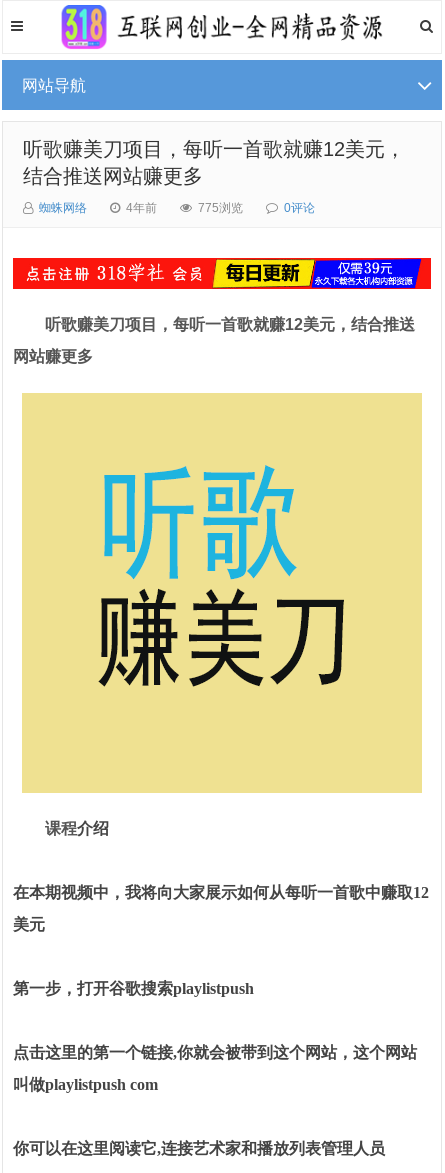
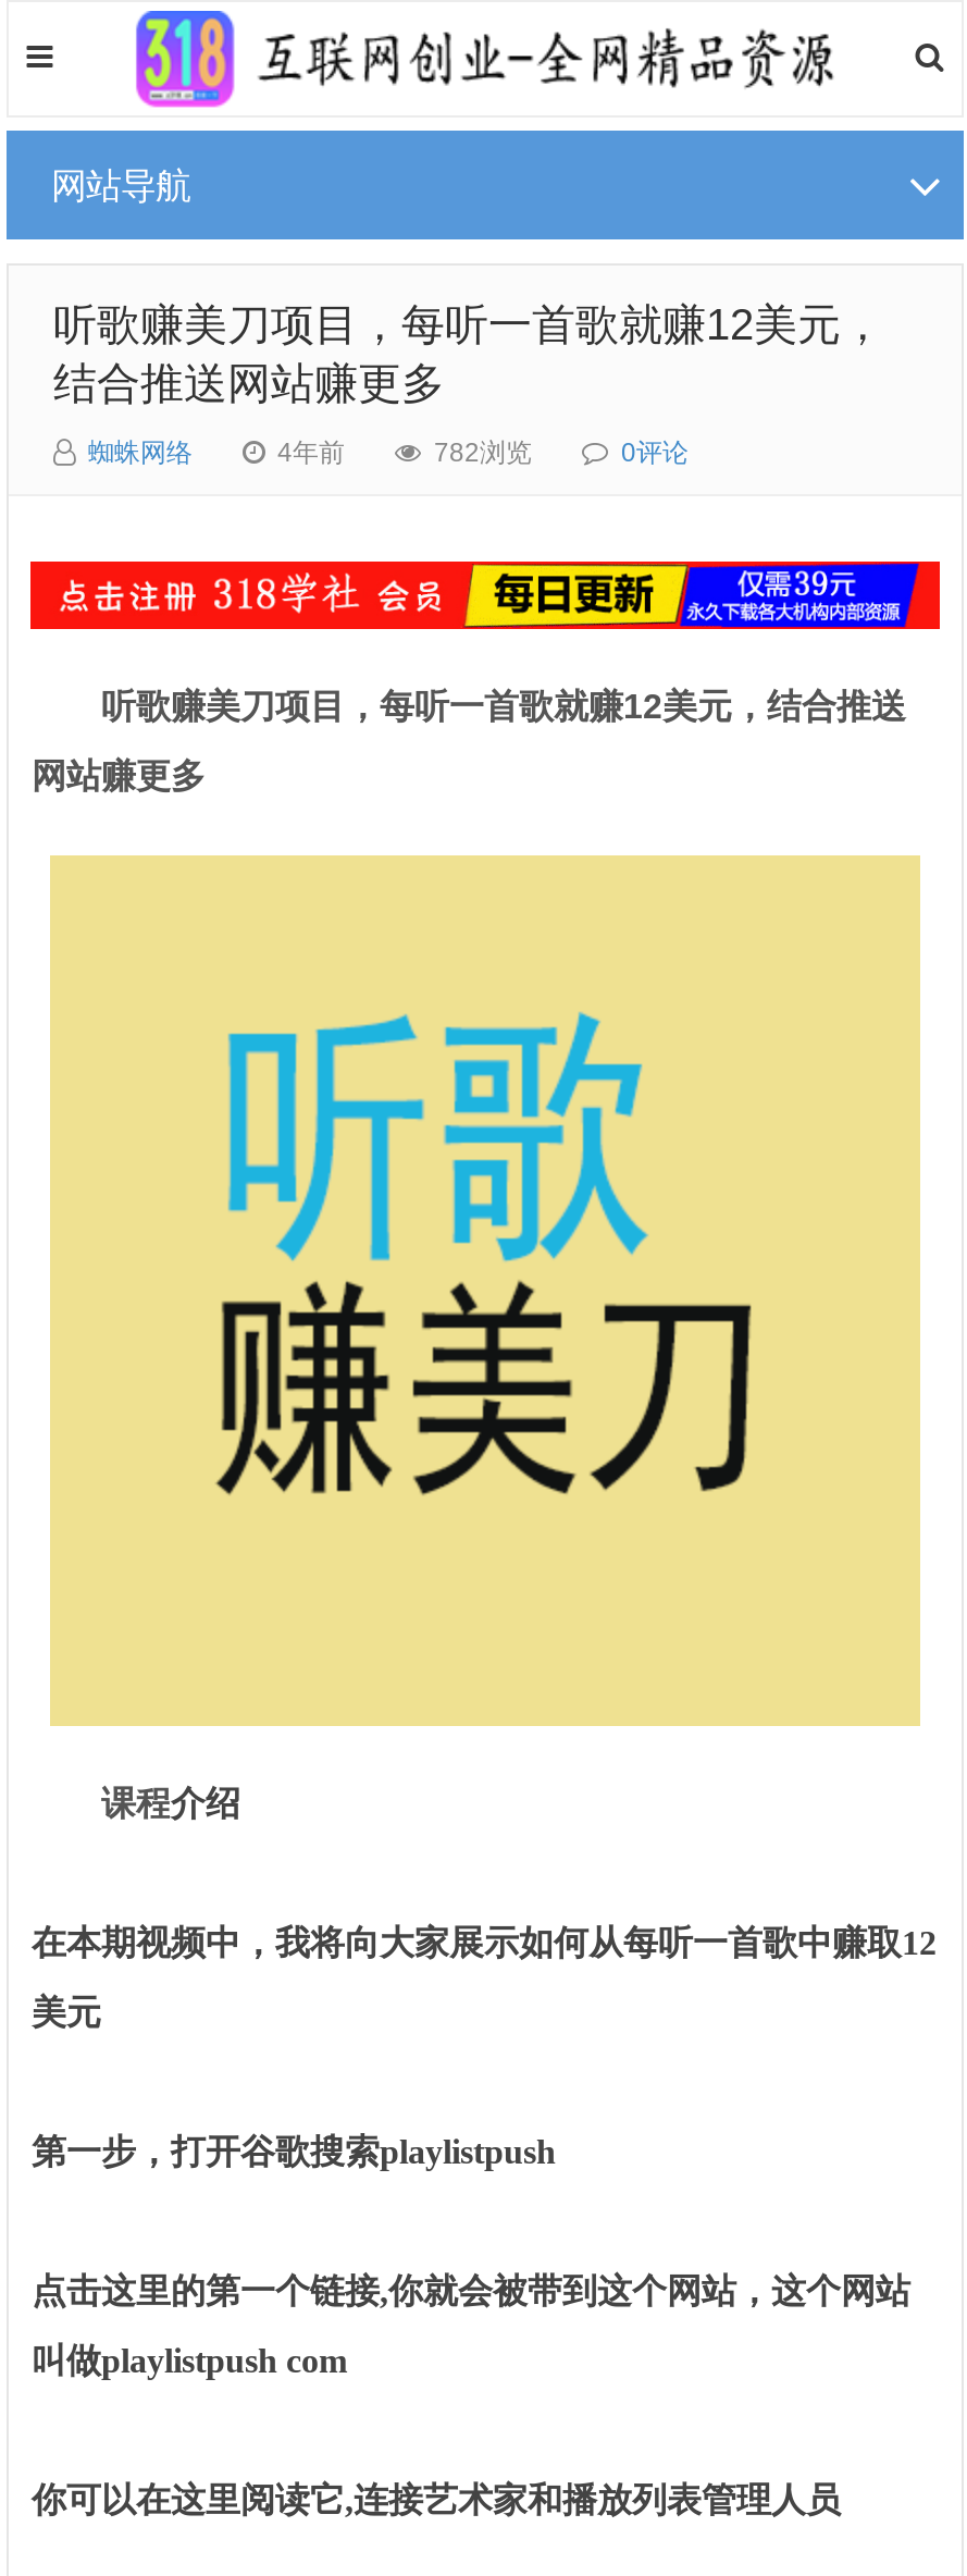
[198,201,243,215] 775浏览 -> [434,437,532,468] 782浏览

